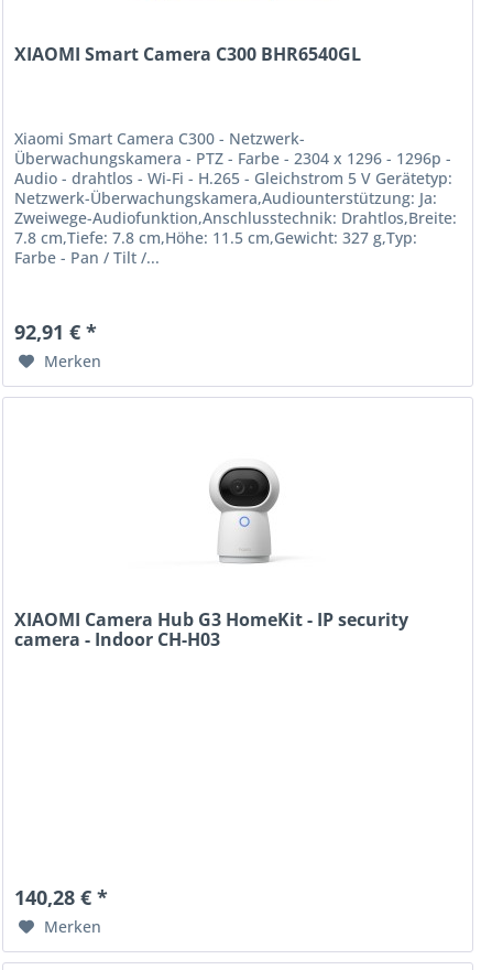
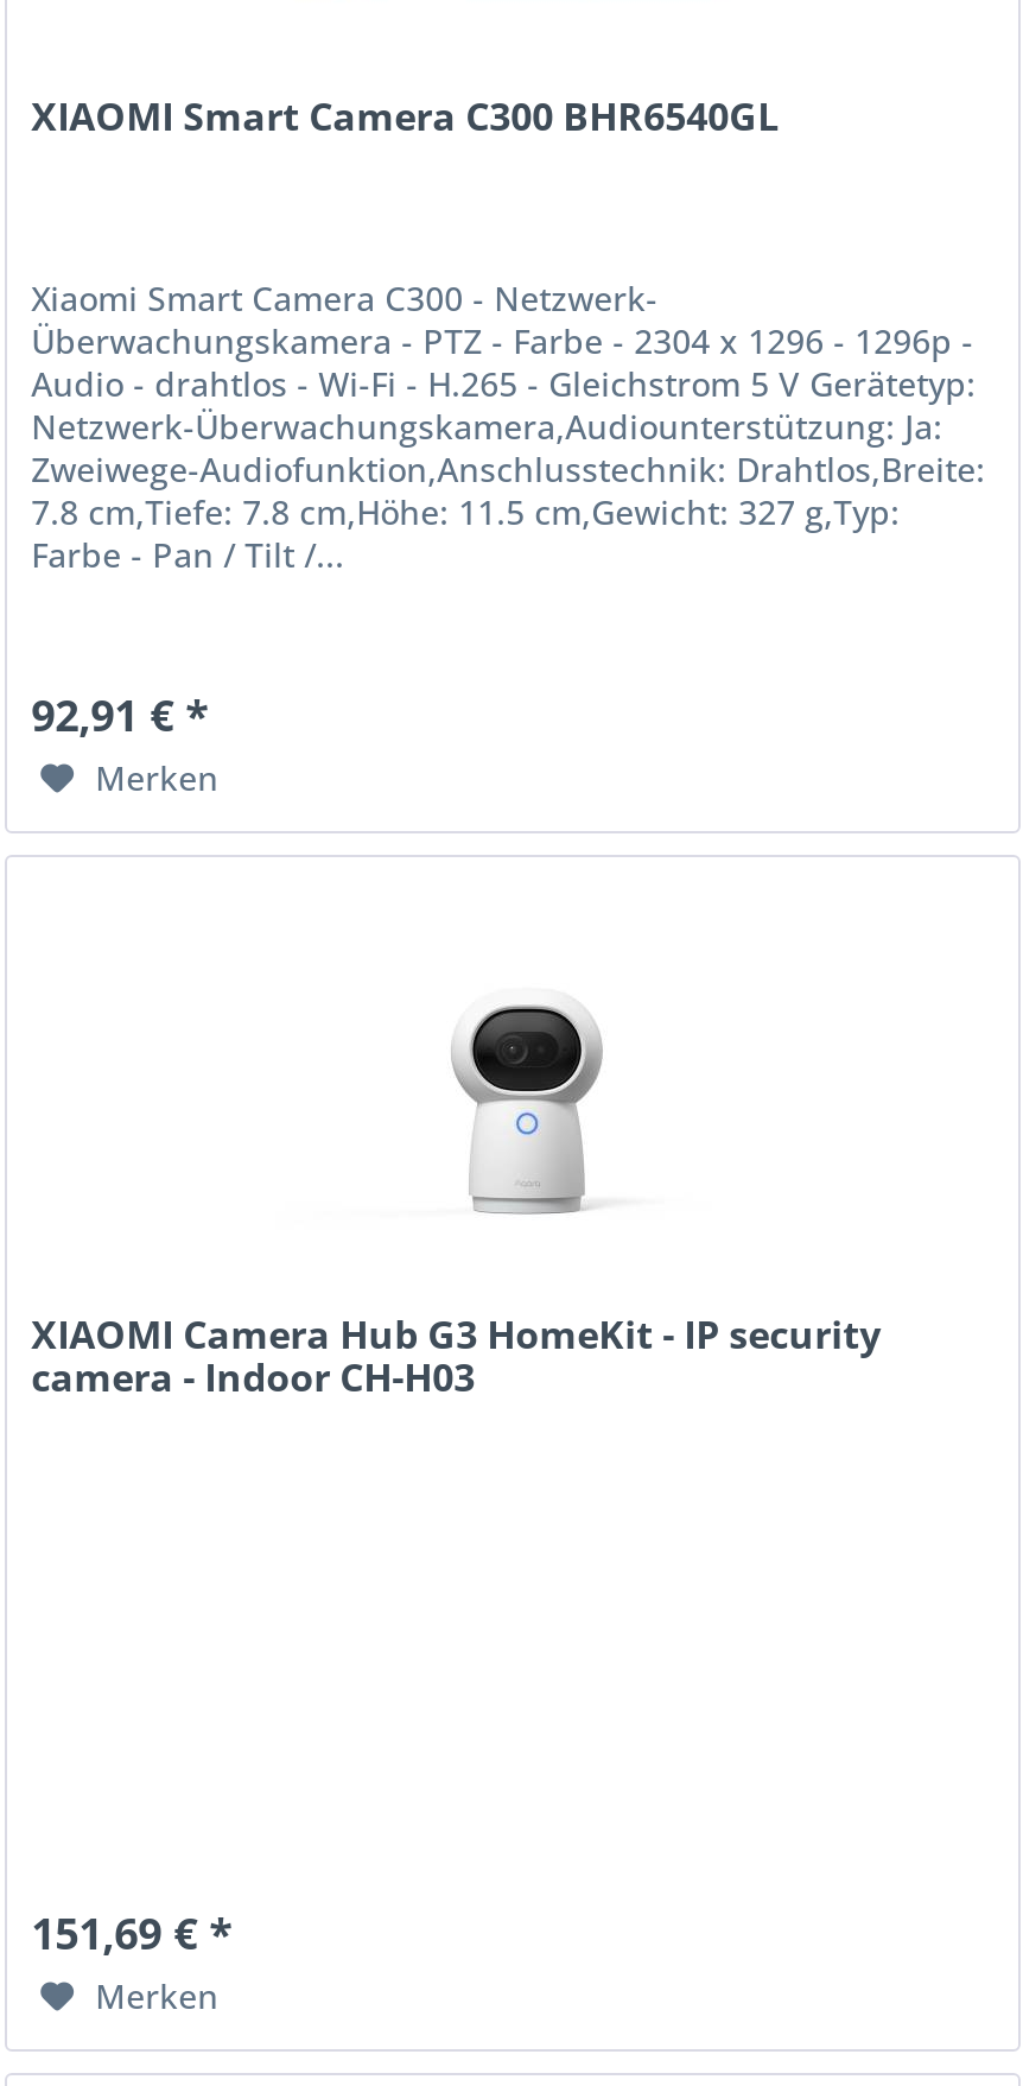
[15,884,108,910] 140,28 € * -> [31,1904,233,1961] 151,69 € *

